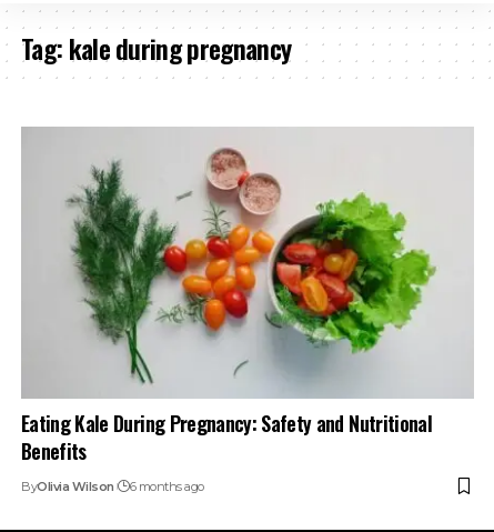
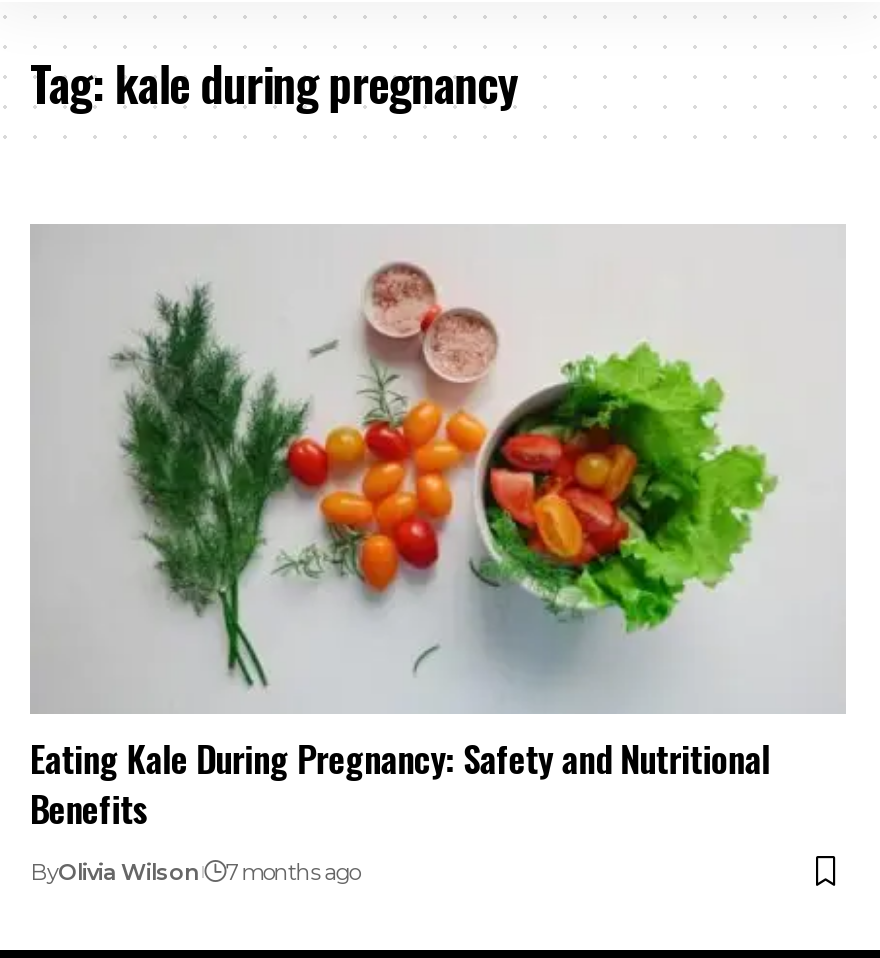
[21,478,204,494] ByOlivia Wilson 6 months ago -> [30,858,360,886] ByOlivia Wilson 7 months ago

